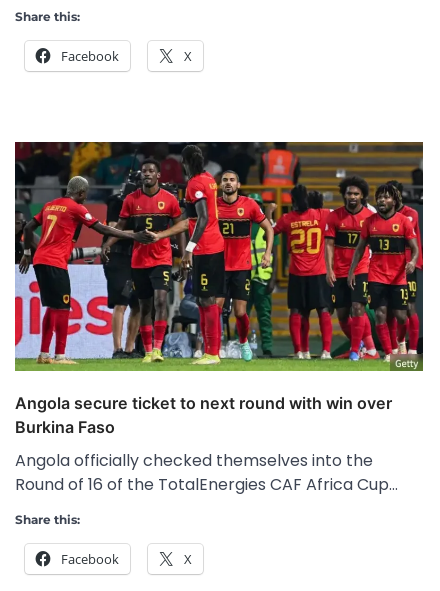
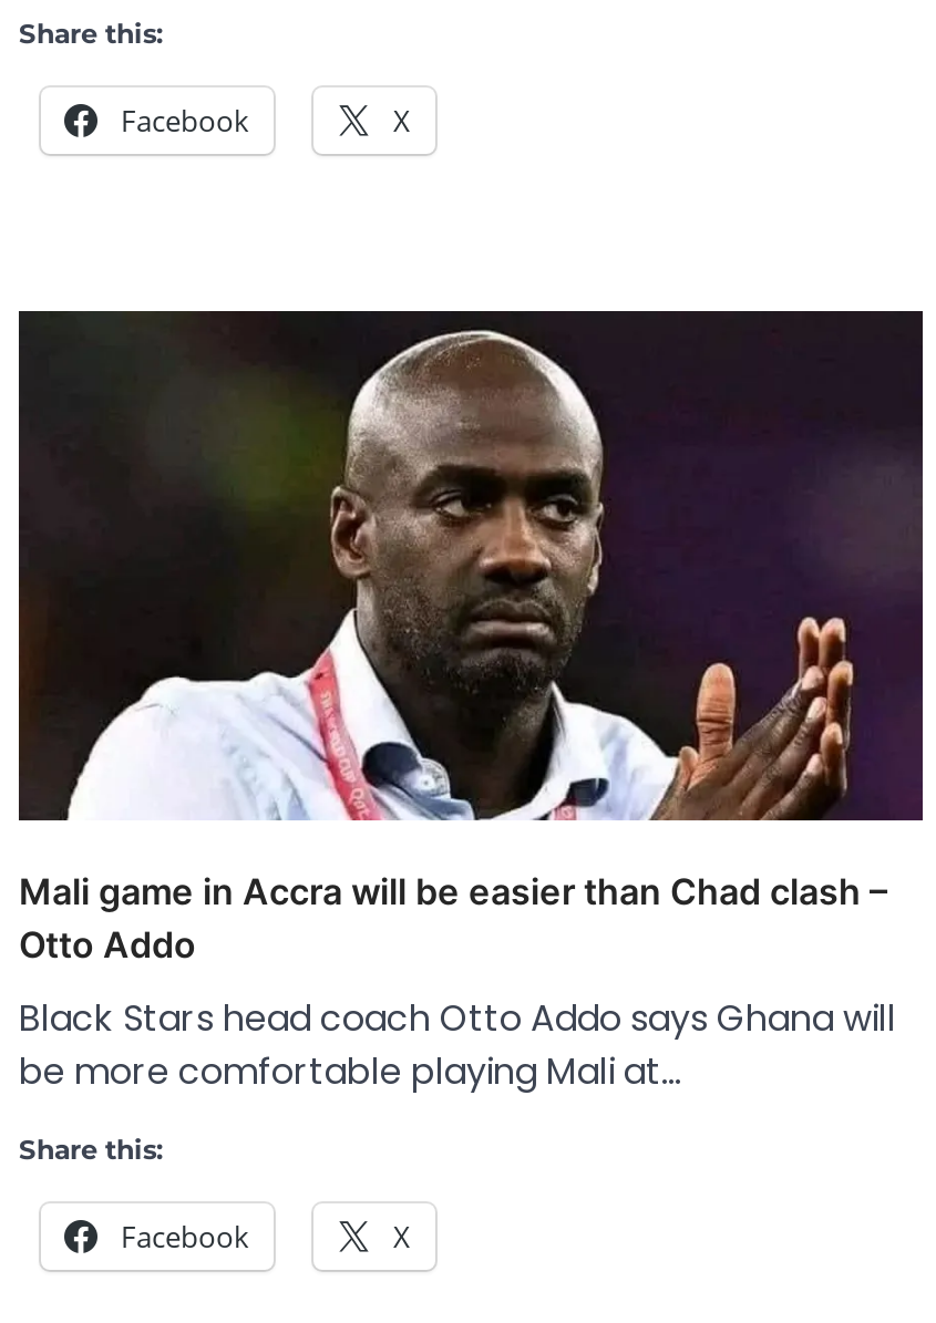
[14,142,424,437] [image] | Angola secure ticket to next round with win over | Burkina Faso -> [17,311,925,966] [image] | Mali game in Accra will be easier than Chad clash – | Otto Addo
[15,449,398,496] Angola officially checked themselves into the | Round of 16 of the TotalEnergies CAF Africa Cup… -> [19,992,896,1096] Black Stars head coach Otto Addo says Ghana will | be more comfortable playing Mali at…

